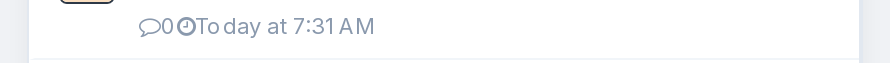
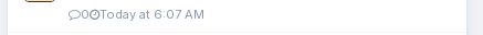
[161,12,375,40] 0 Today at 7:31 AM -> [81,7,204,22] 0 Today at 6:07 AM

